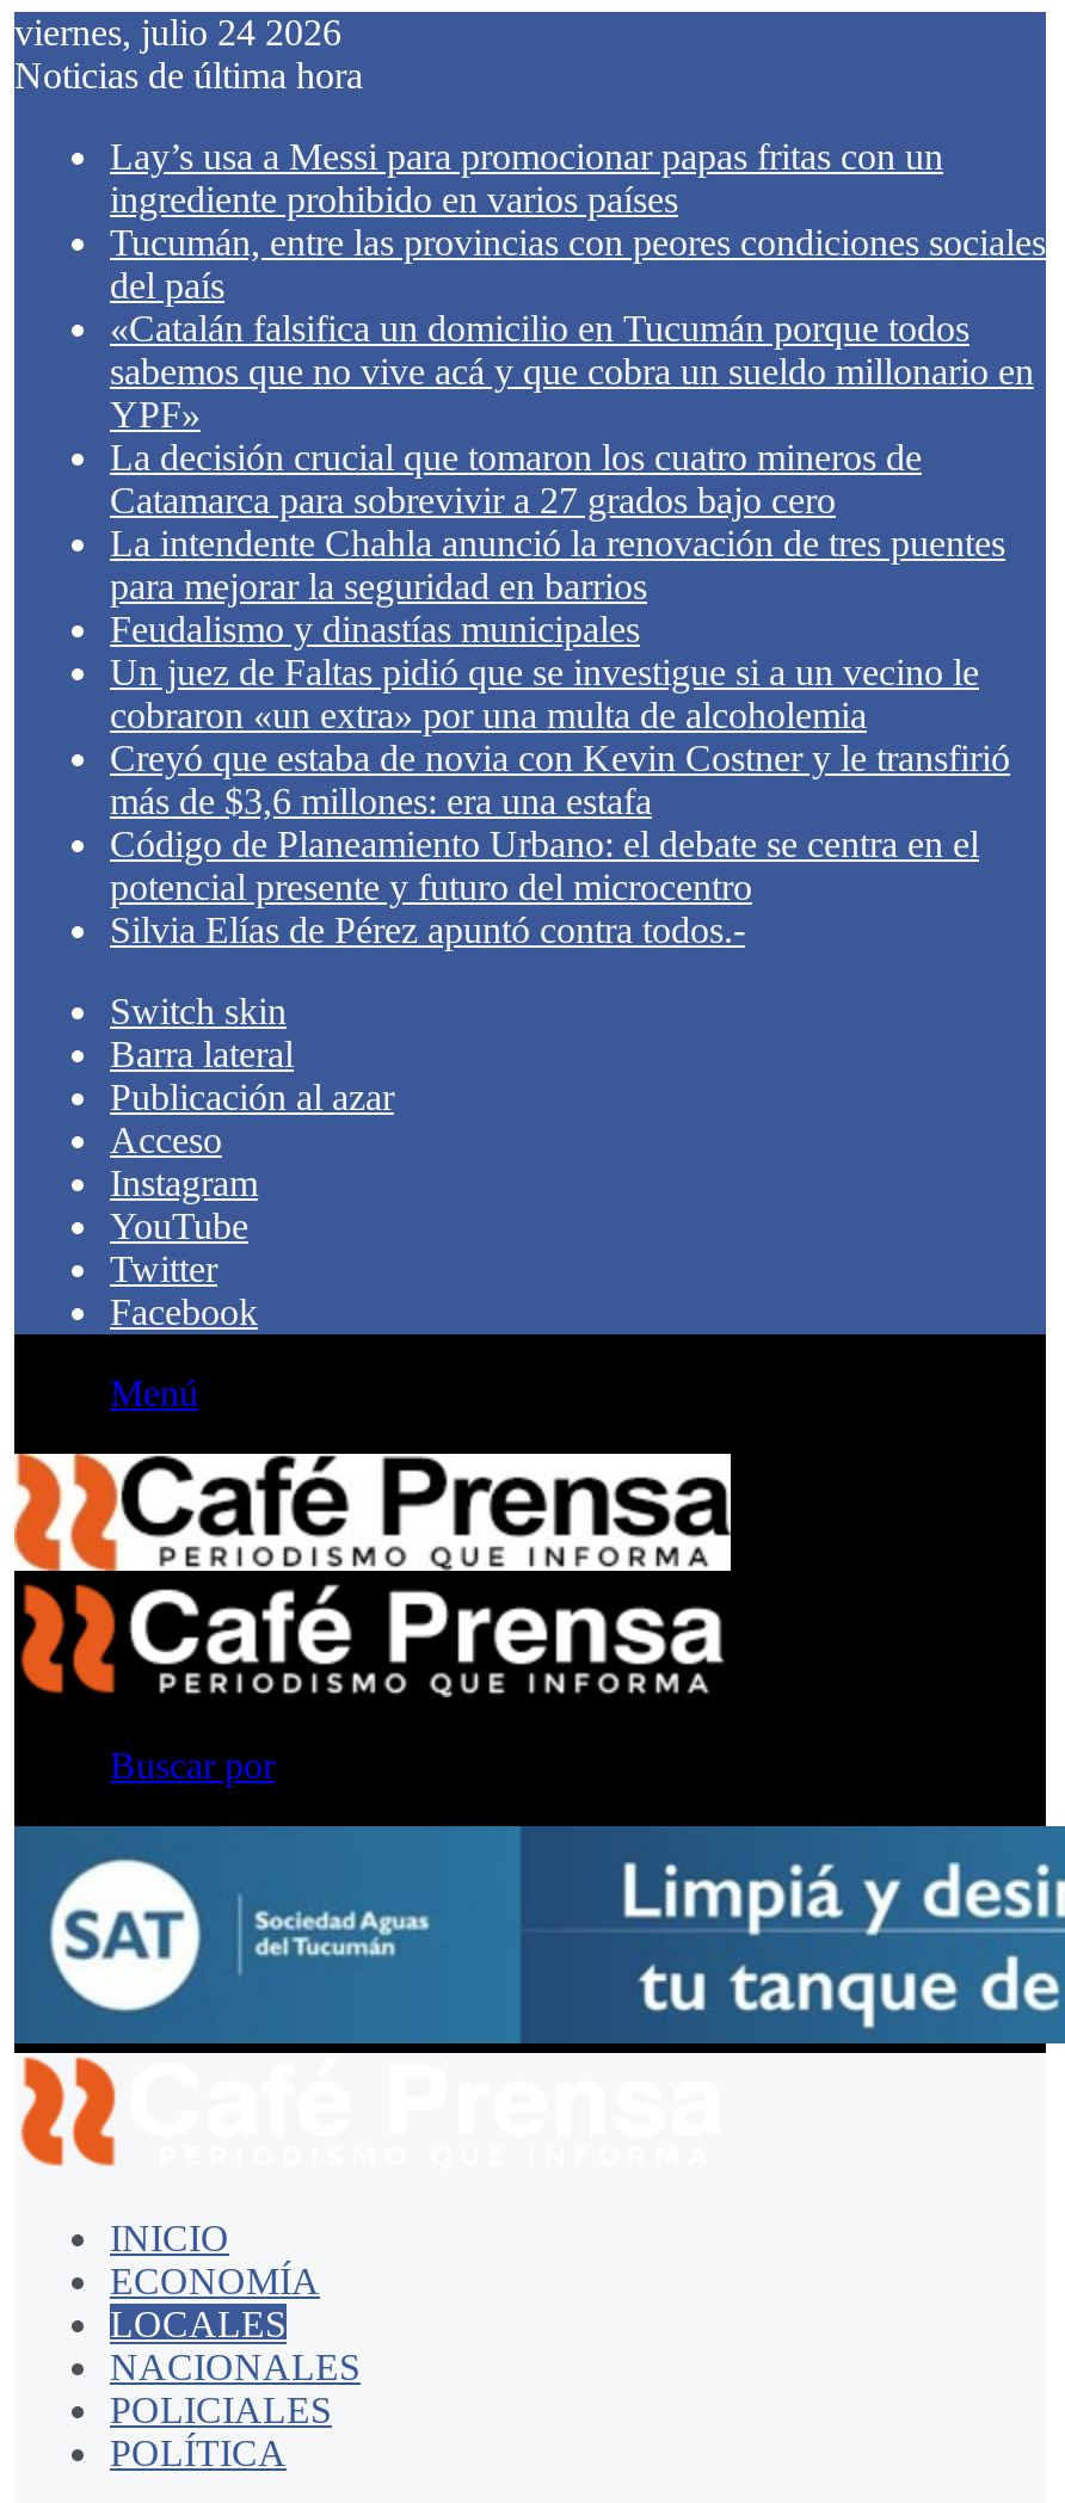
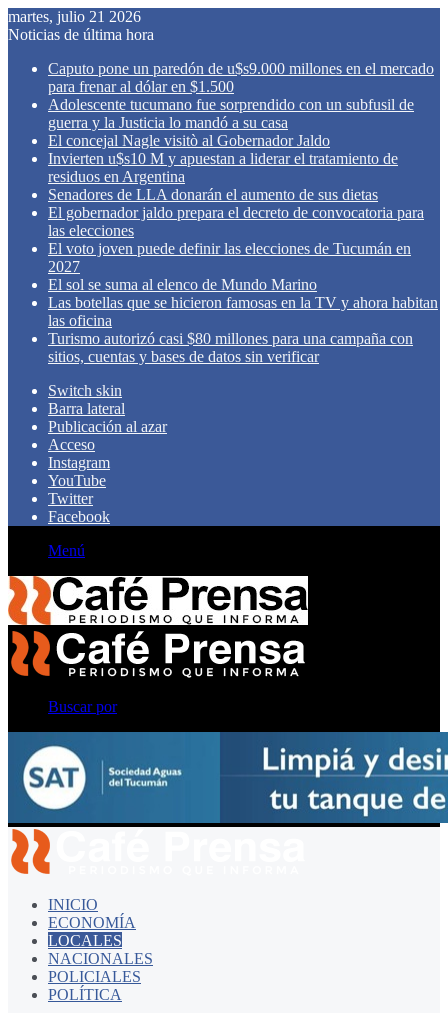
[14,12,341,53] viernes, julio 24 2026 -> [8,8,141,25] martes, julio 21 2026
[110,136,1046,950] Lay’s usa a Messi para promocionar papas fritas con un | ingrediente prohibido en varios países | Tucumán, entre las provincias con peores condiciones sociales | del país | «Catalán falsifica un domicilio en Tucumán porque todos | sabemos que no vive acá y que cobra un sueldo millonario en | YPF» | La decisión crucial que tomaron los cuatro mineros de | Catamarca para sobrevivir a 27 grados bajo cero | La intendente Chahla anunció la renovación de tres puentes | para mejorar la seguridad en barrios | Feudalismo y dinastías municipales | Un juez de Faltas pidió que se investigue si a un vecino le | cobraron «un extra» por una multa de alcoholemia | Creyó que estaba de novia con Kevin Costner y le transfirió | más de $3,6 millones: era una estafa | Código de Planeamiento Urbano: el debate se centra en el | potencial presente y futuro del microcentro | Silvia Elías de Pérez apuntó contra todos.- -> [48,60,438,365] Caputo pone un paredón de u$s9.000 millones en el mercado | para frenar al dólar en $1.500 | Adolescente tucumano fue sorprendido con un subfusil de | guerra y la Justicia lo mandó a su casa | El concejal Nagle visitò al Gobernador Jaldo | Invierten u$s10 M y apuestan a liderar el tratamiento de | residuos en Argentina | Senadores de LLA donarán el aumento de sus dietas | El gobernador jaldo prepara el decreto de convocatoria para | las elecciones | El voto joven puede definir las elecciones de Tucumán en | 2027 | El sol se suma al elenco de Mundo Marino | Las botellas que se hicieron famosas en la TV y ahora habitan | las oficina | Turismo autorizó casi $80 millones para una campaña con | sitios, cuentas y bases de datos sin verificar

